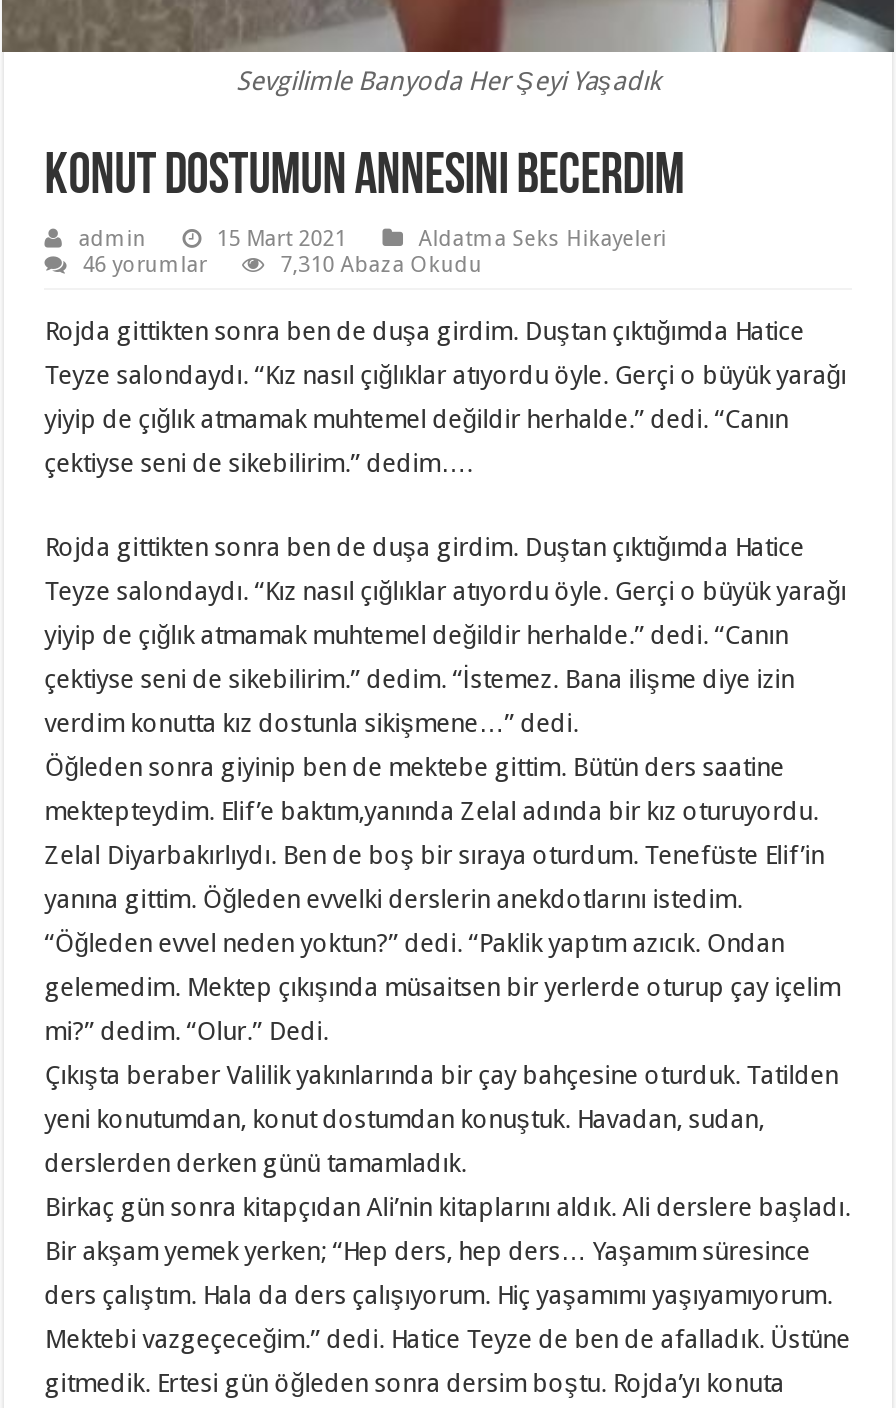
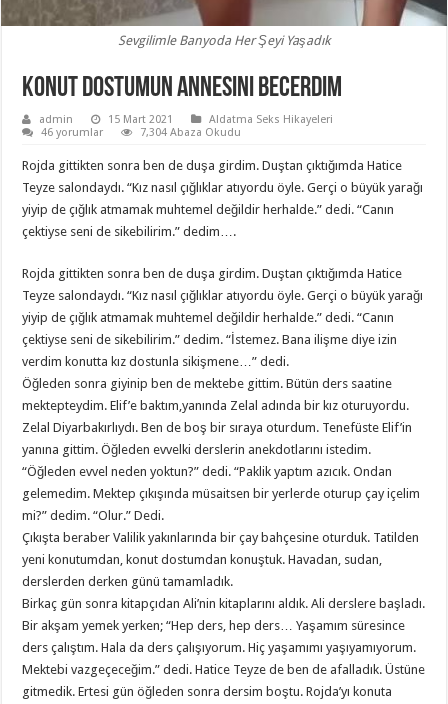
[280,252,482,278] 7,310 Abaza Okudu -> [140,126,241,139] 7,304 Abaza Okudu

